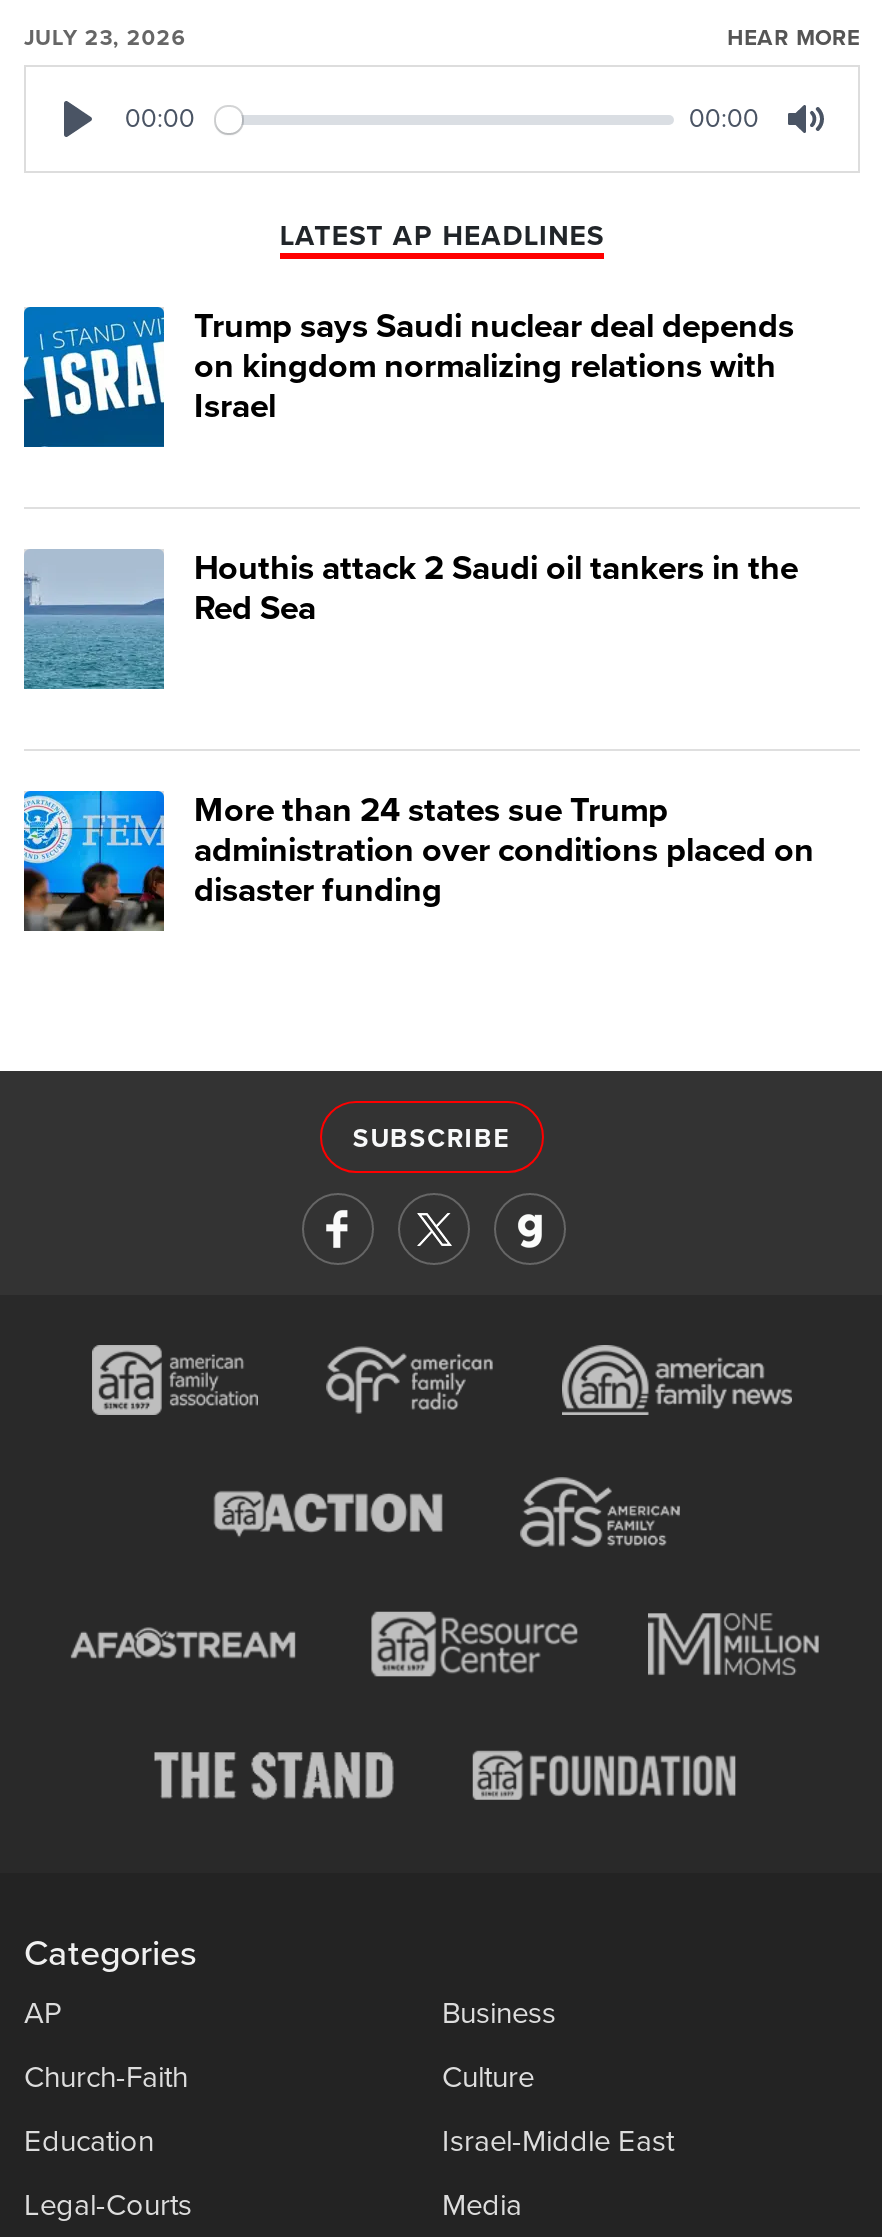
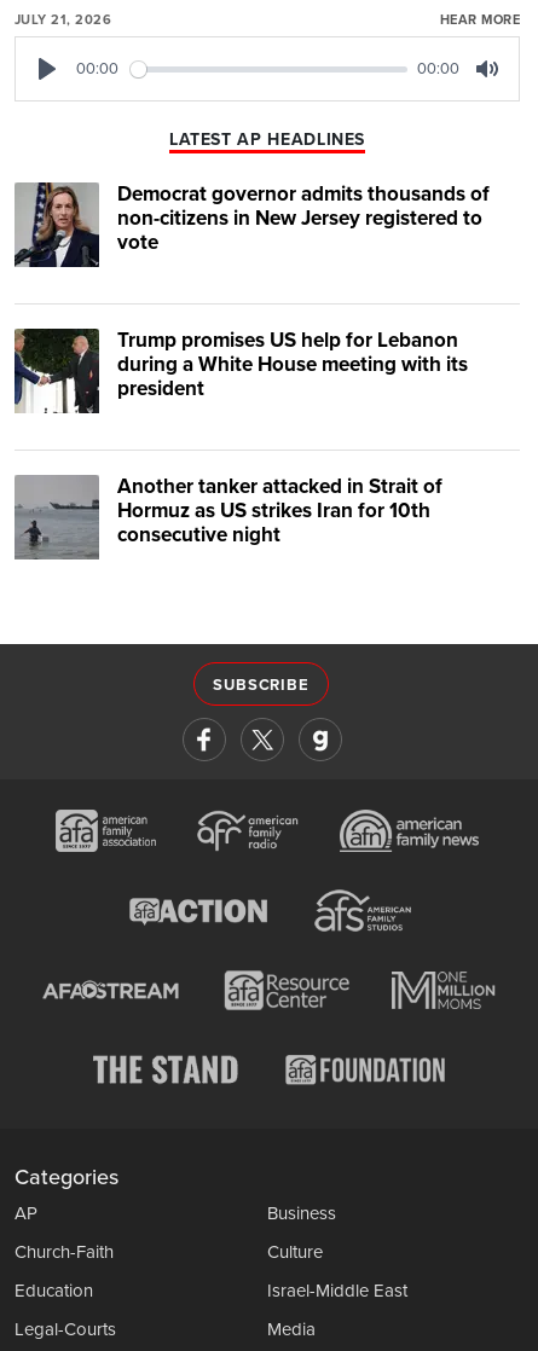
[24,25,186,51] JULY 23, 2026 -> [15,12,111,28] JULY 21, 2026
[22,305,794,449] [image] | Trump says Saudi nuclear deal depends | on kingdom normalizing relations with | Israel -> [13,181,490,268] [image] | Democrat governor admits thousands of | non-citizens in New Jersey registered to | vote
[22,547,798,691] [image] | Houthis attack 2 Saudi oil tankers in the | Red Sea -> [13,327,468,414] [image] | Trump promises US help for Lebanon | during a White House meeting with its | president
[22,789,814,933] [image] | More than 24 states sue Trump | administration over conditions placed on | disaster funding -> [13,474,442,561] [image] | Another tanker attacked in Strait of | Hormuz as US strikes Iran for 10th | consecutive night

